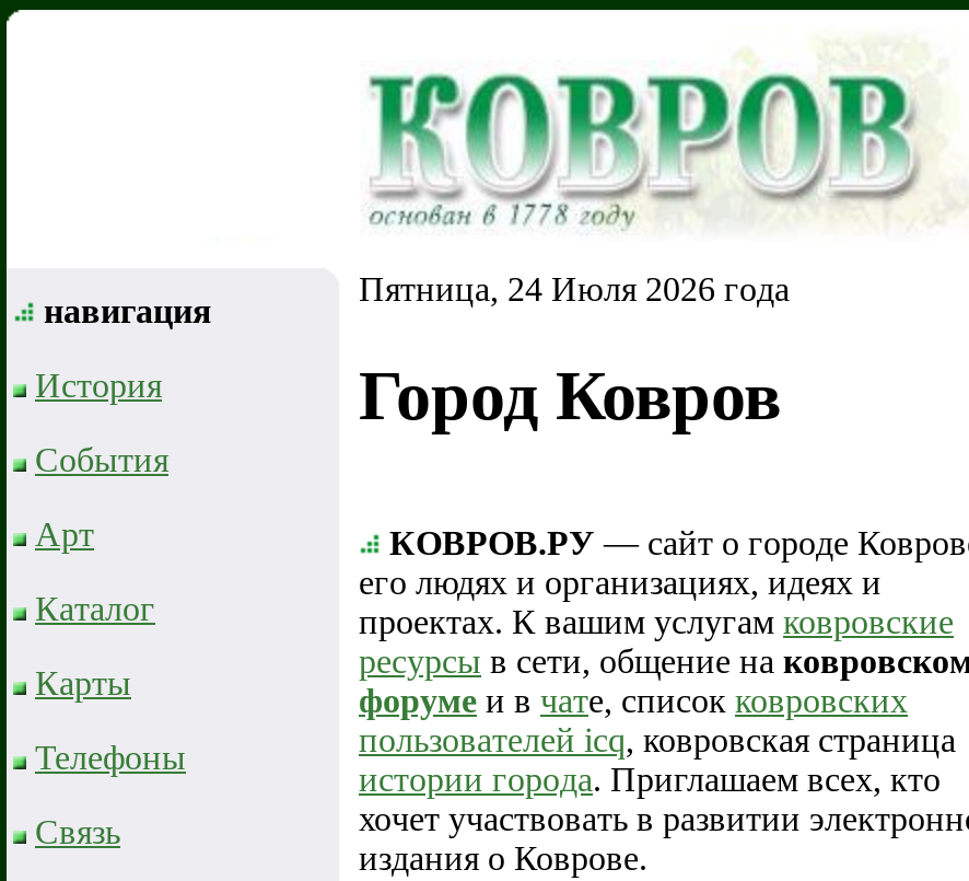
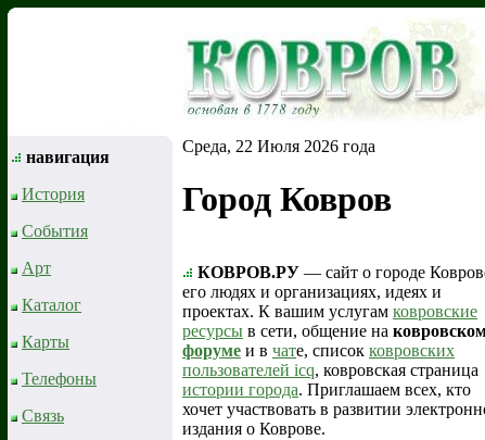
[359,270,790,308] Пятница, 24 Июля 2026 года -> [182,137,375,155] Среда, 22 Июля 2026 года

